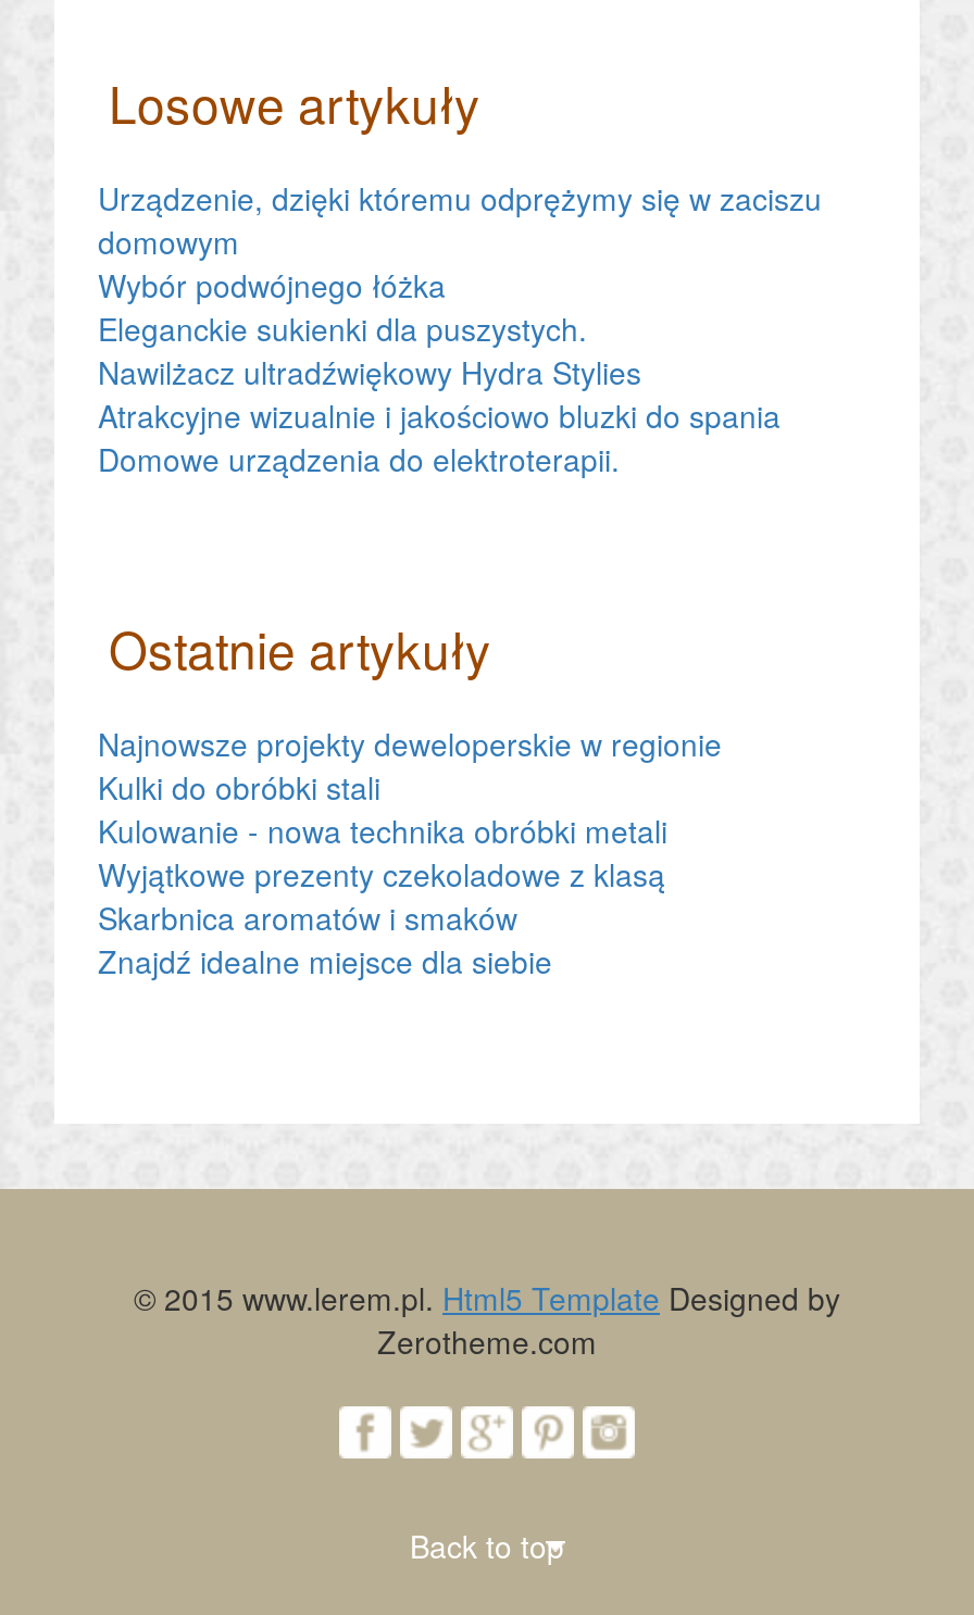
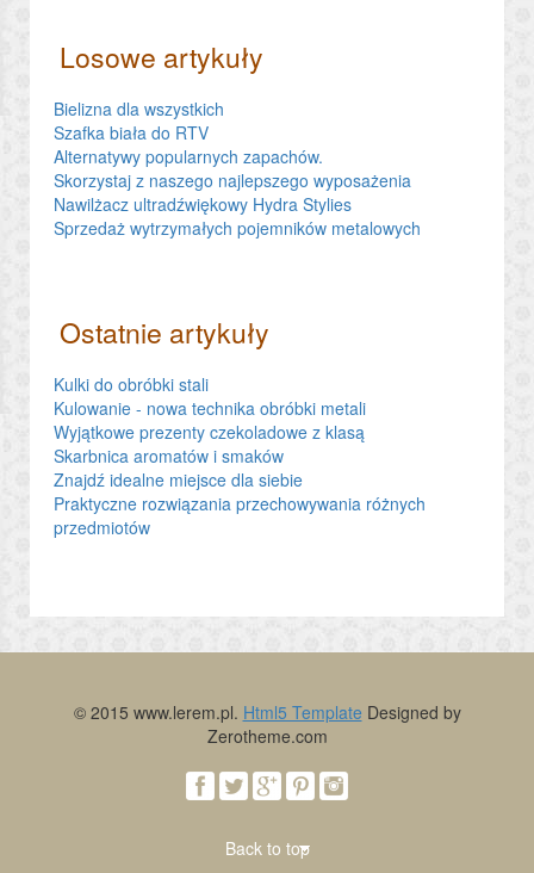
[98,175,822,349] Urządzenie, dzięki któremu odprężymy się w zaciszu | domowym | Wybór podwójnego łóżka | Eleganckie sukienki dla puszystych. -> [54,96,411,192] Bielizna dla wszystkich | Szafka biała do RTV | Alternatywy popularnych zapachów. | Skorzystaj z naszego najlepszego wyposażenia
[98,393,781,480] Atrakcyjne wizualnie i jakościowo bluzki do spania | Domowe urządzenia do elektroterapii. -> [54,216,421,239] Sprzedaż wytrzymałych pojemników metalowych
moved [109,612,491,684] -> [60,312,269,351]: Ostatnie artykuły
[98,721,722,764] Najnowsze projekty deweloperskie w regionie -> none
moved [98,764,667,982] -> [54,372,366,491]: Kulki do obróbki stali | Kulowanie - nowa technika obróbki metali | Wyjątkowe prezenty czekoladowe z klasą | Skarbnica aromatów i smaków | Znajdź idealne miejsce dla siebie
none -> [54,491,426,539] Praktyczne rozwiązania przechowywania różnych | przedmiotów

